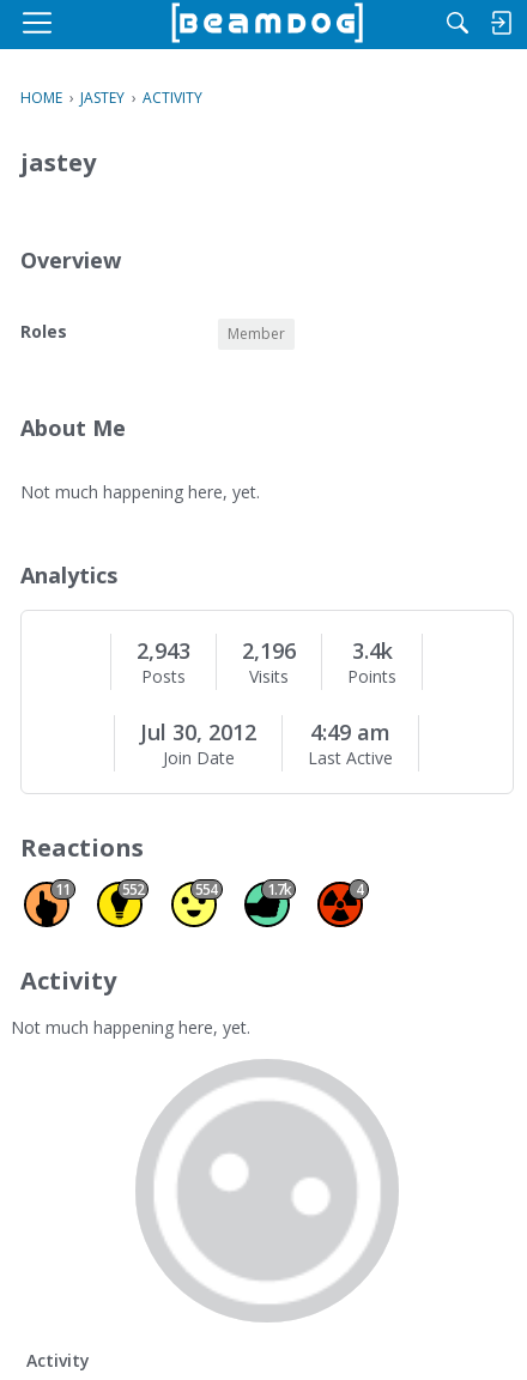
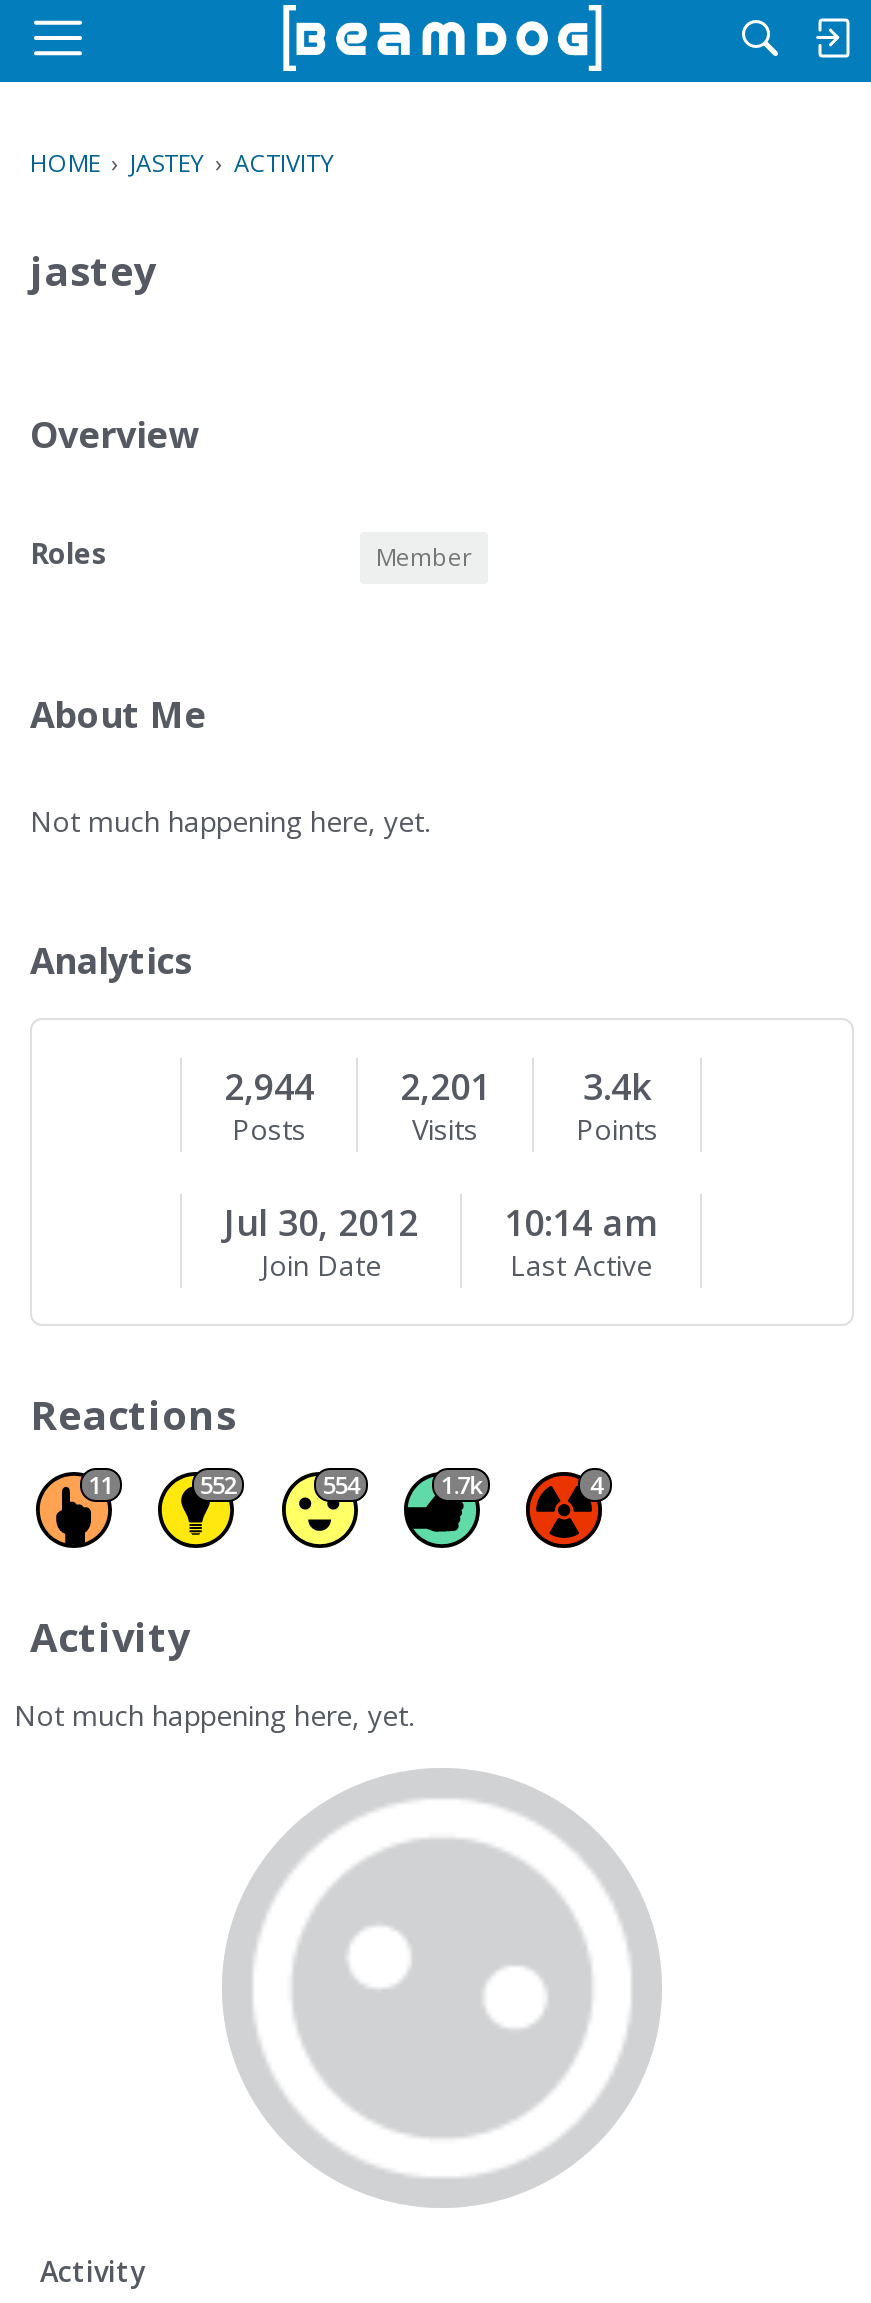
[137,635,190,664] 2,943 -> [224,1061,314,1109] 2,944
[242,635,296,664] 2,196 -> [400,1061,490,1109] 2,201
[140,717,390,746] Jul 30, 2012 4:49 am -> [224,1197,658,1245] Jul 30, 2012 10:14 am

